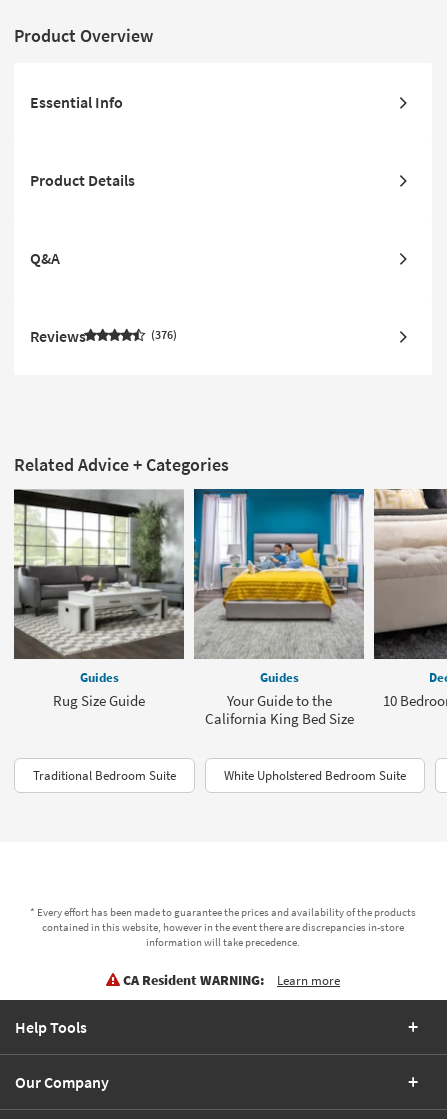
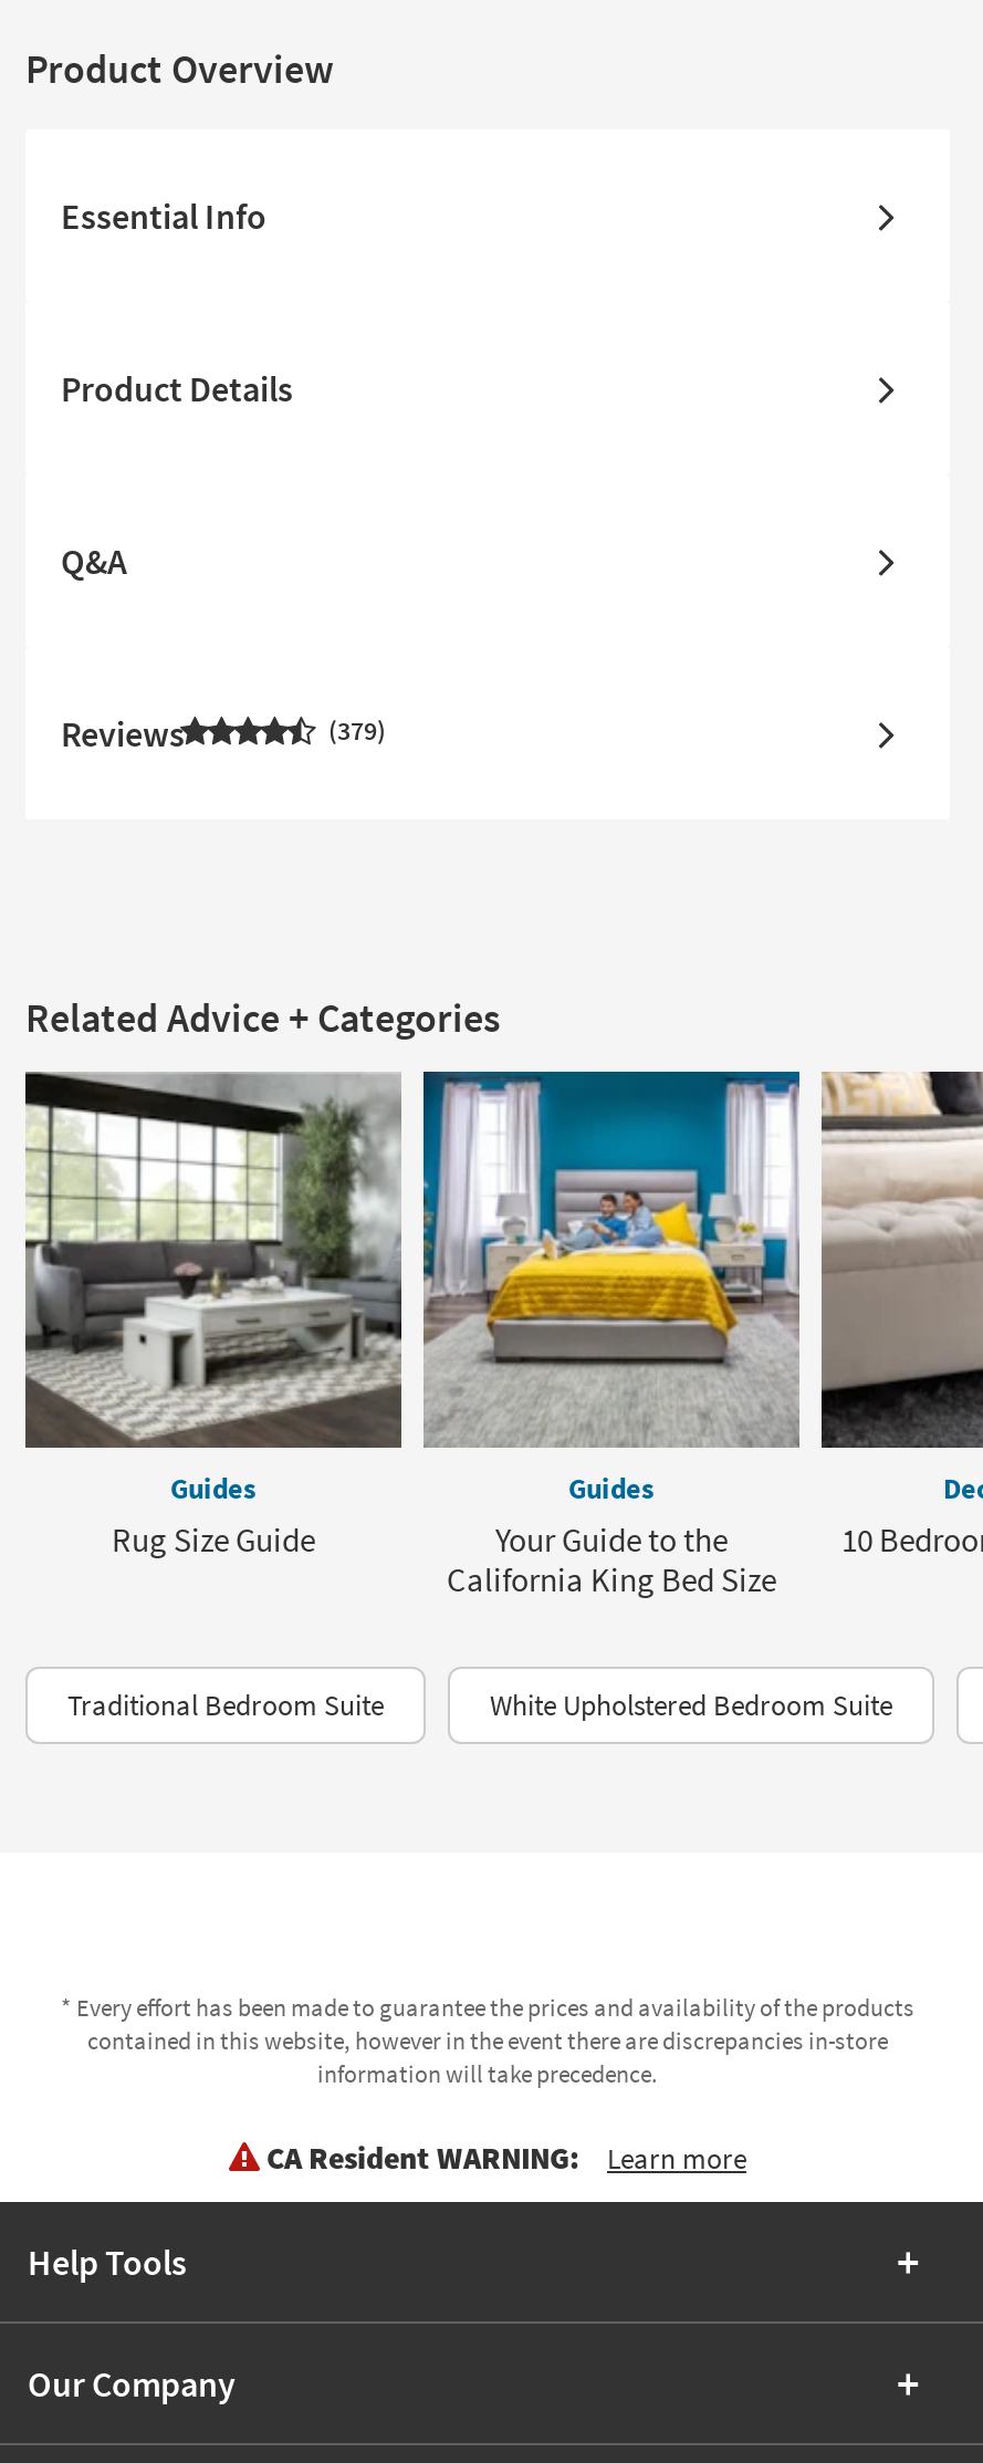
[155,327,173,342] 376 -> [337,713,377,747] 379

